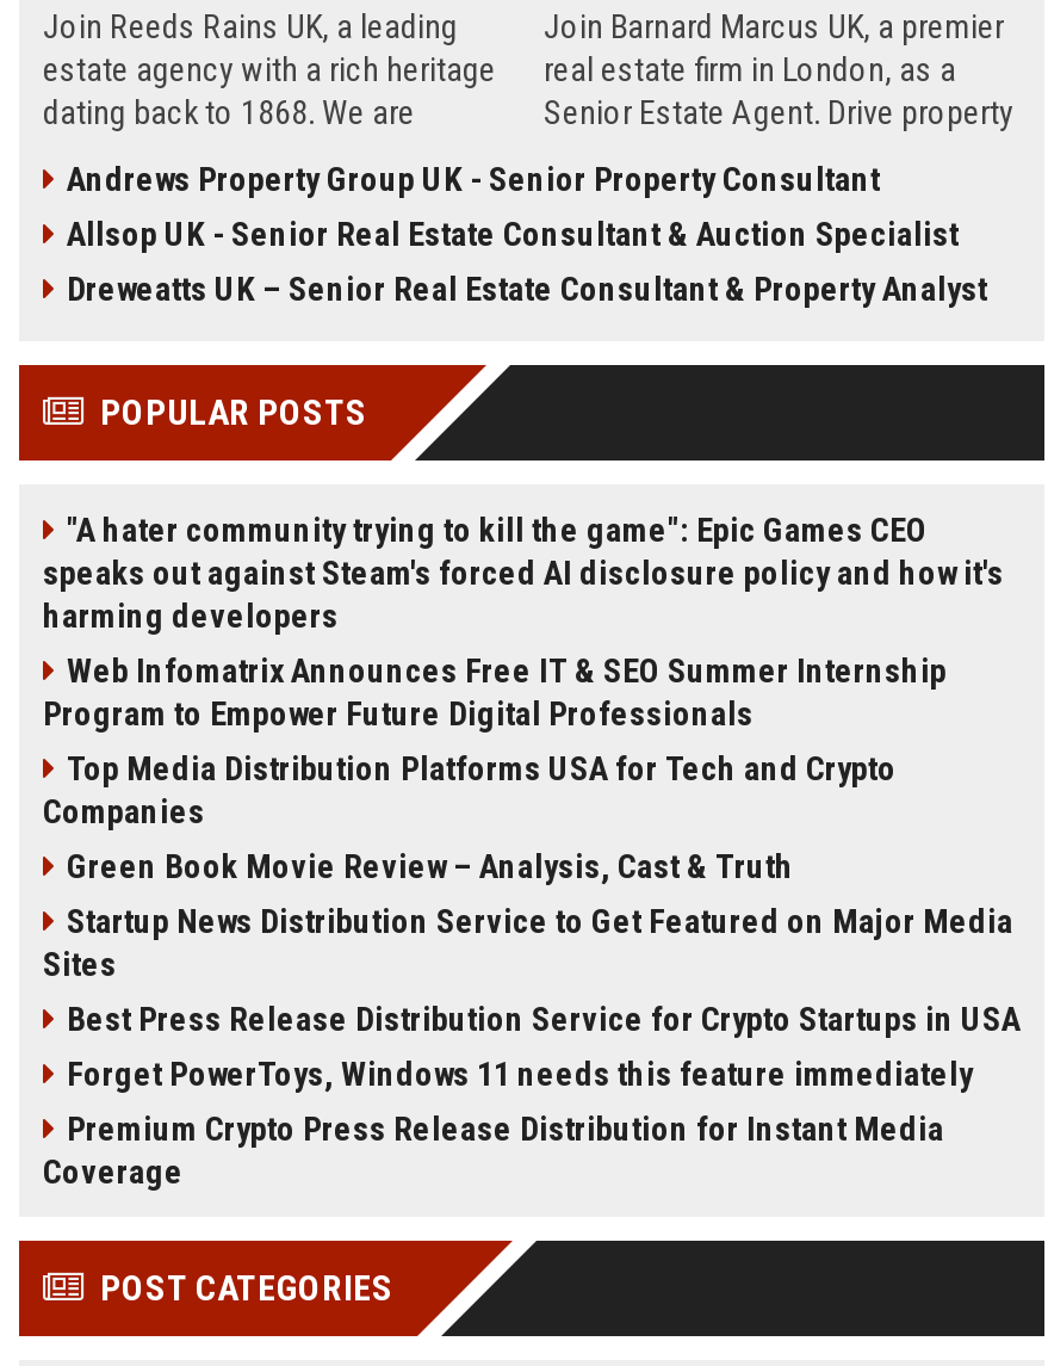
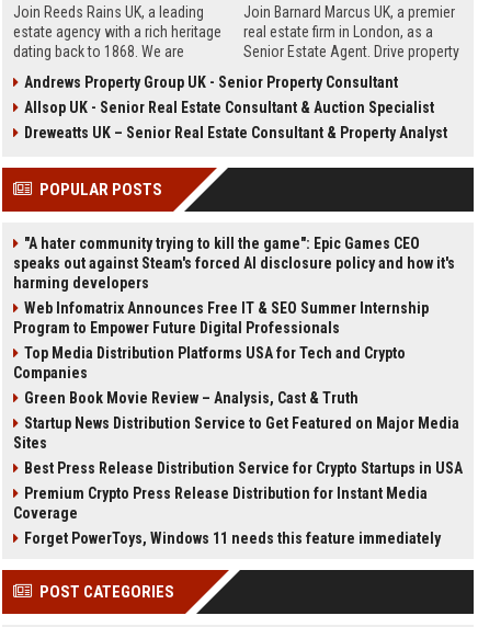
moved [67,1055,973,1093] -> [24,529,441,547]: Forget PowerToys, Windows 11 needs this feature immediately
moved [43,1110,944,1191] -> [13,485,428,522]: Premium Crypto Press Release Distribution for Instant Media | Coverage

